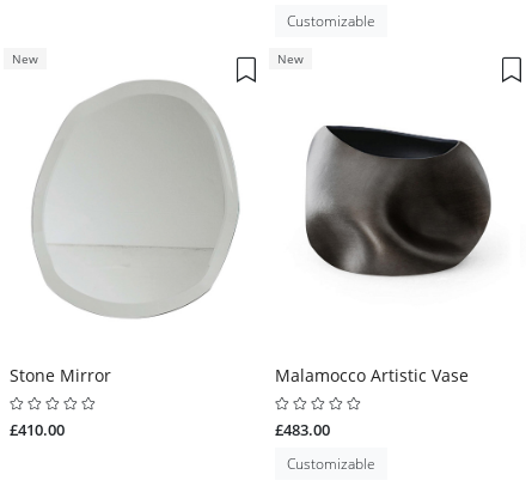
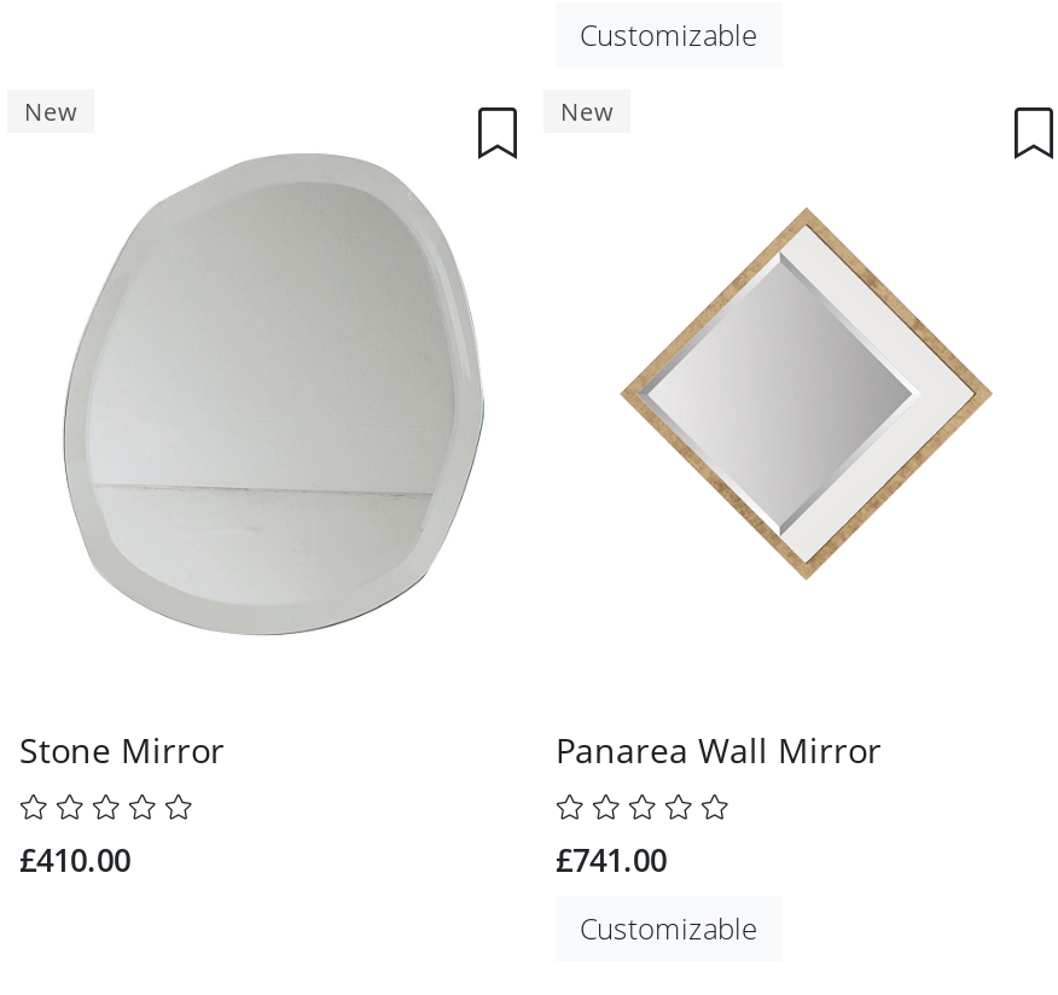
[305,108,493,290] [image] -> [616,205,1002,582] [image]
[275,364,469,387] Malamocco Artistic Vase -> [556,727,882,773] Panarea Wall Mirror
[275,419,330,441] £483.00 -> [556,839,667,882] £741.00

